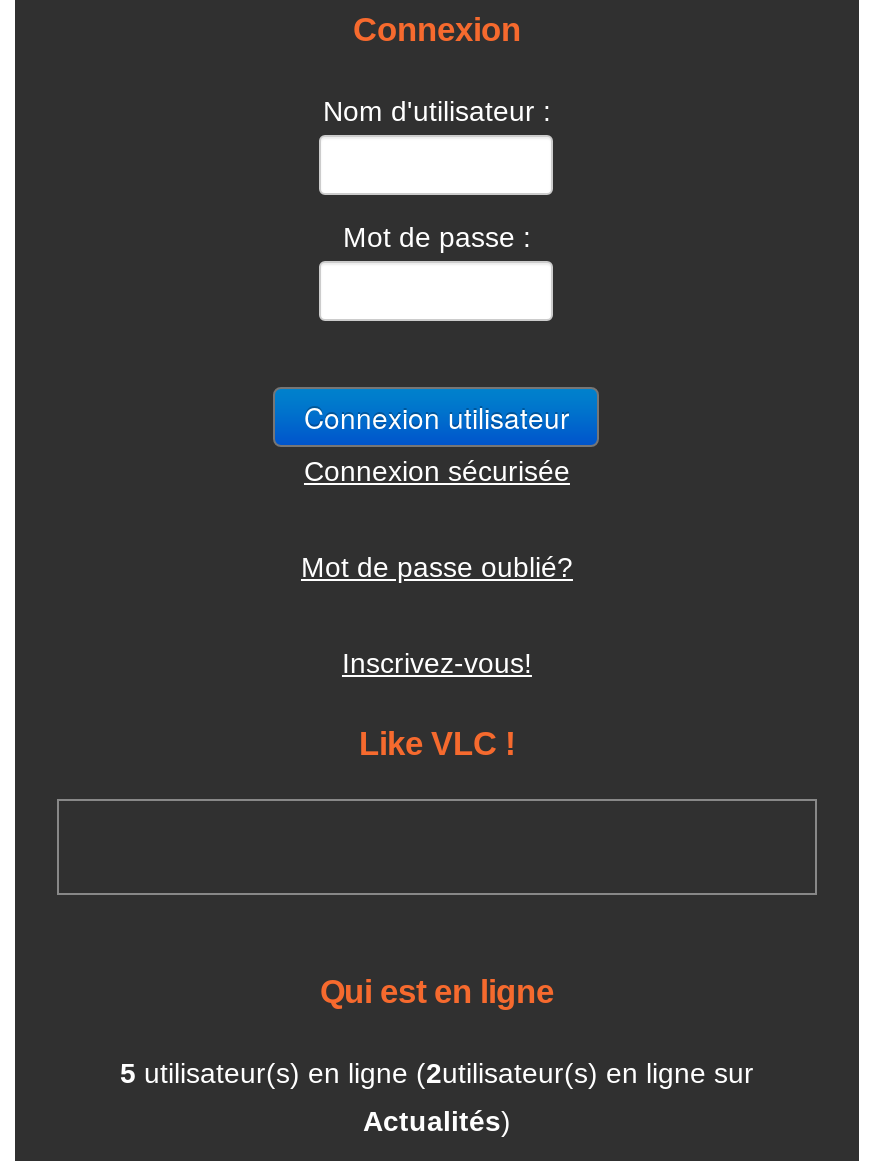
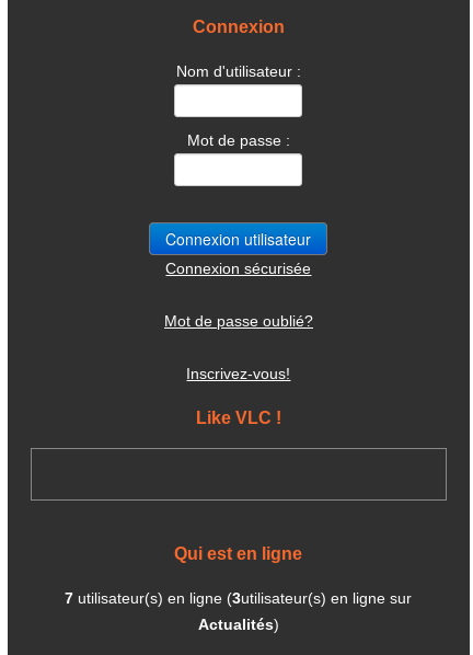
[120,1057,754,1089] 5 utilisateur(s) en ligne (2utilisateur(s) en ligne sur -> [65,589,412,607] 7 utilisateur(s) en ligne (3utilisateur(s) en ligne sur

